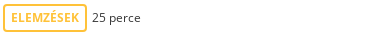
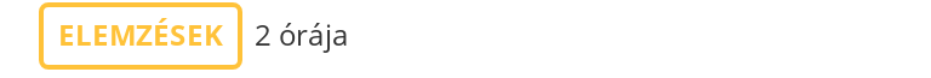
[11,9,141,26] ELEMZÉSEK 25 perce -> [58,14,349,55] ELEMZÉSEK 2 órája

